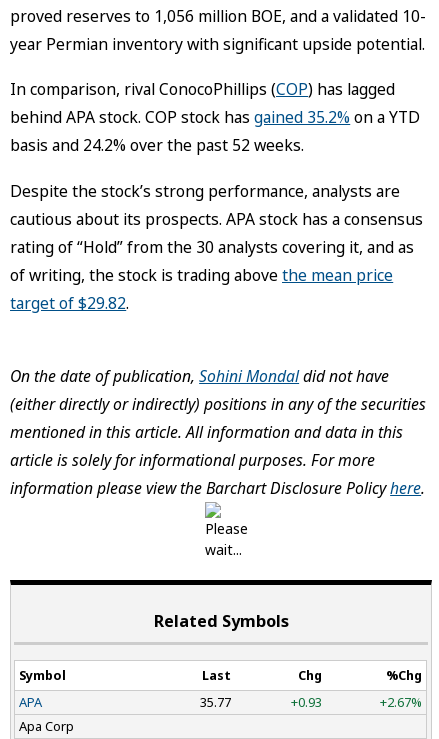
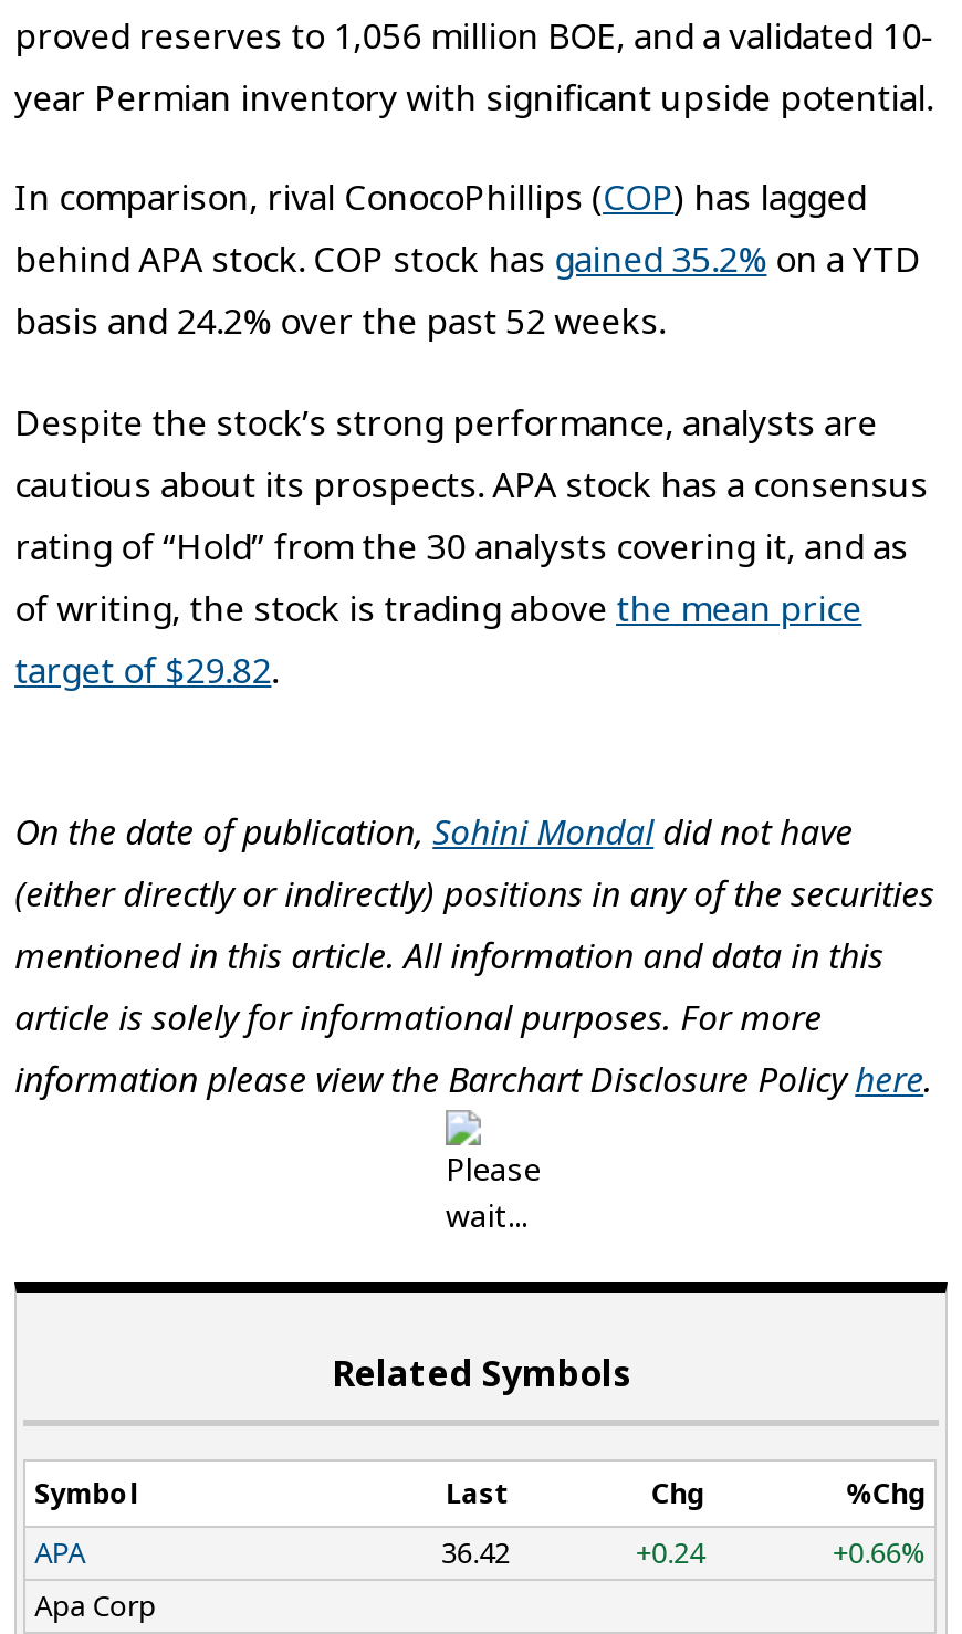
[200,693,231,711] 35.77 -> [441,1533,510,1573] 36.42
[291,693,322,711] +0.93 -> [636,1533,705,1573] +0.24
[380,693,422,711] +2.67% -> [833,1533,926,1573] +0.66%

